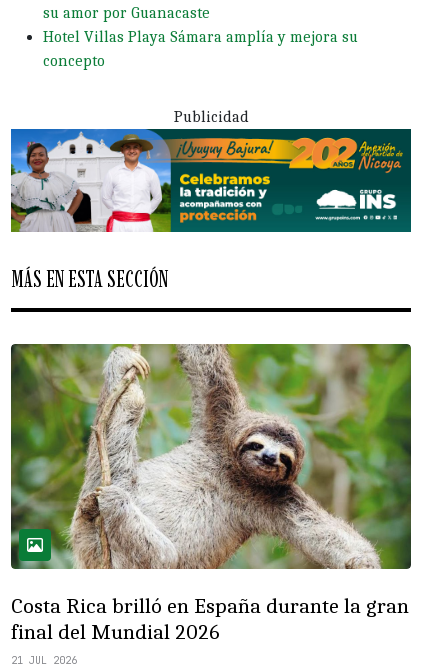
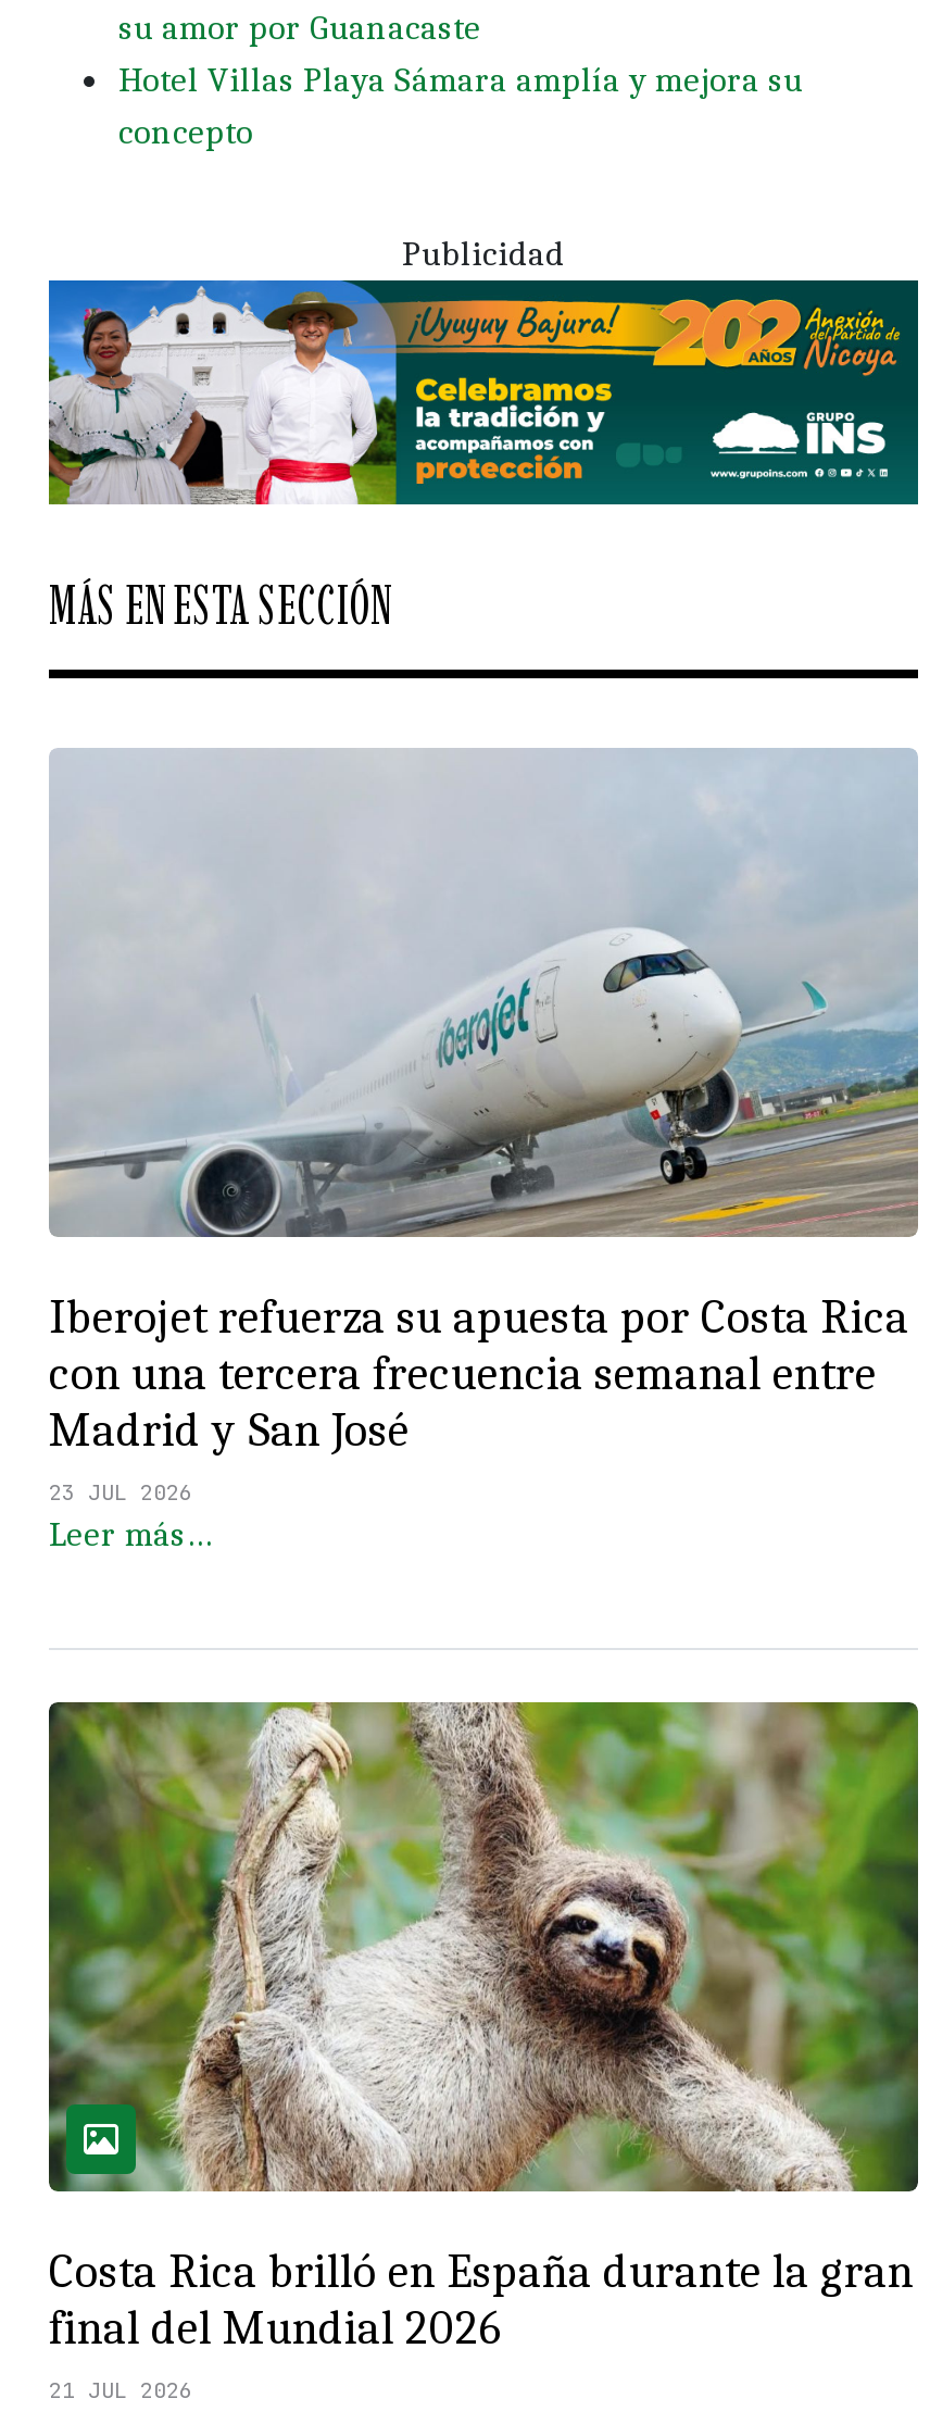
none -> [49,748,920,1555] [image] | Iberojet refuerza su apuesta por Costa Rica | con una tercera frecuencia semanal entre | Madrid y San José | 23 JUL 2026 | Leer más…

